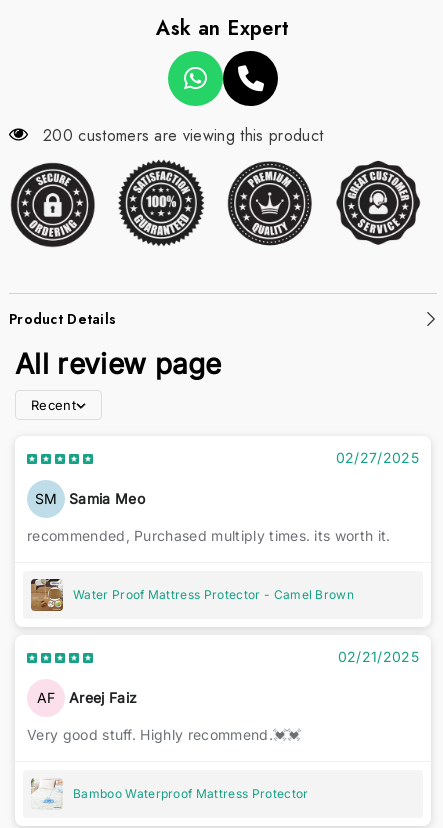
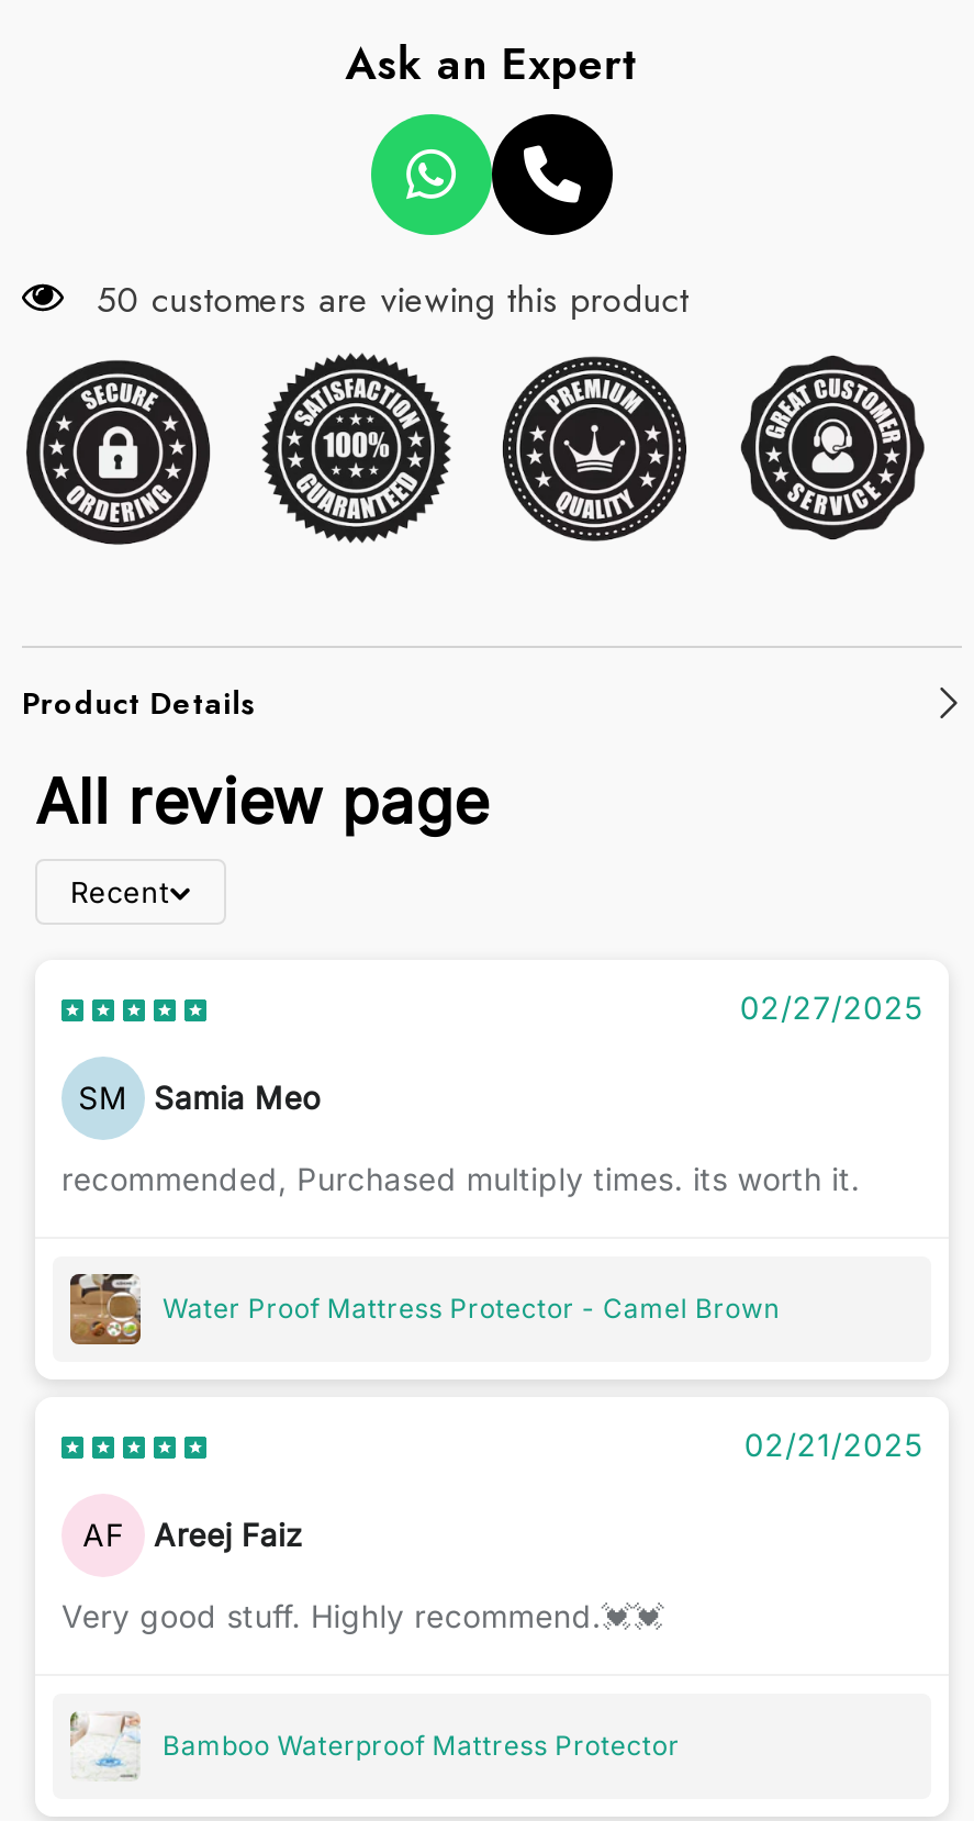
[43,124,323,147] 200 customers are viewing this product -> [97,274,689,325] 50 customers are viewing this product

